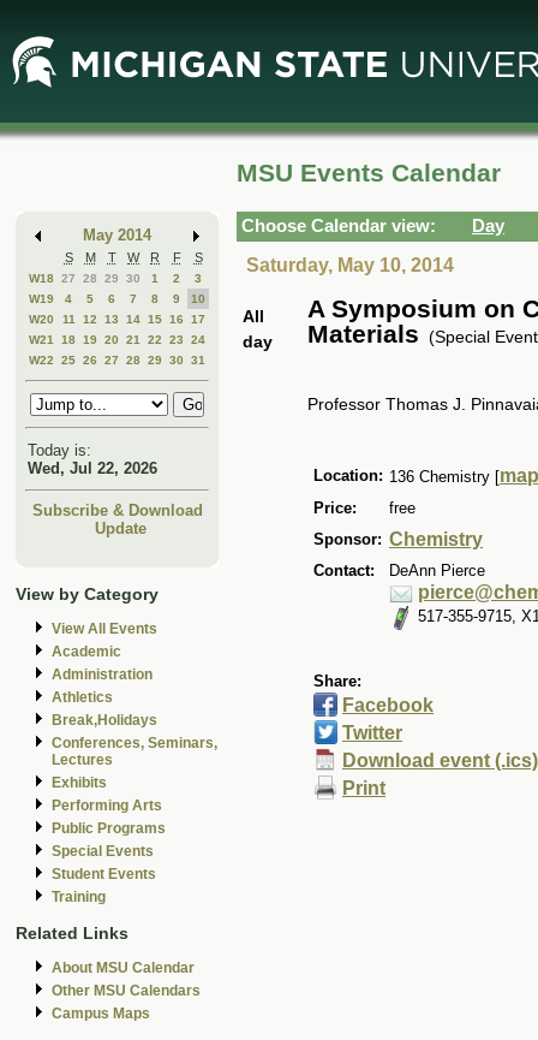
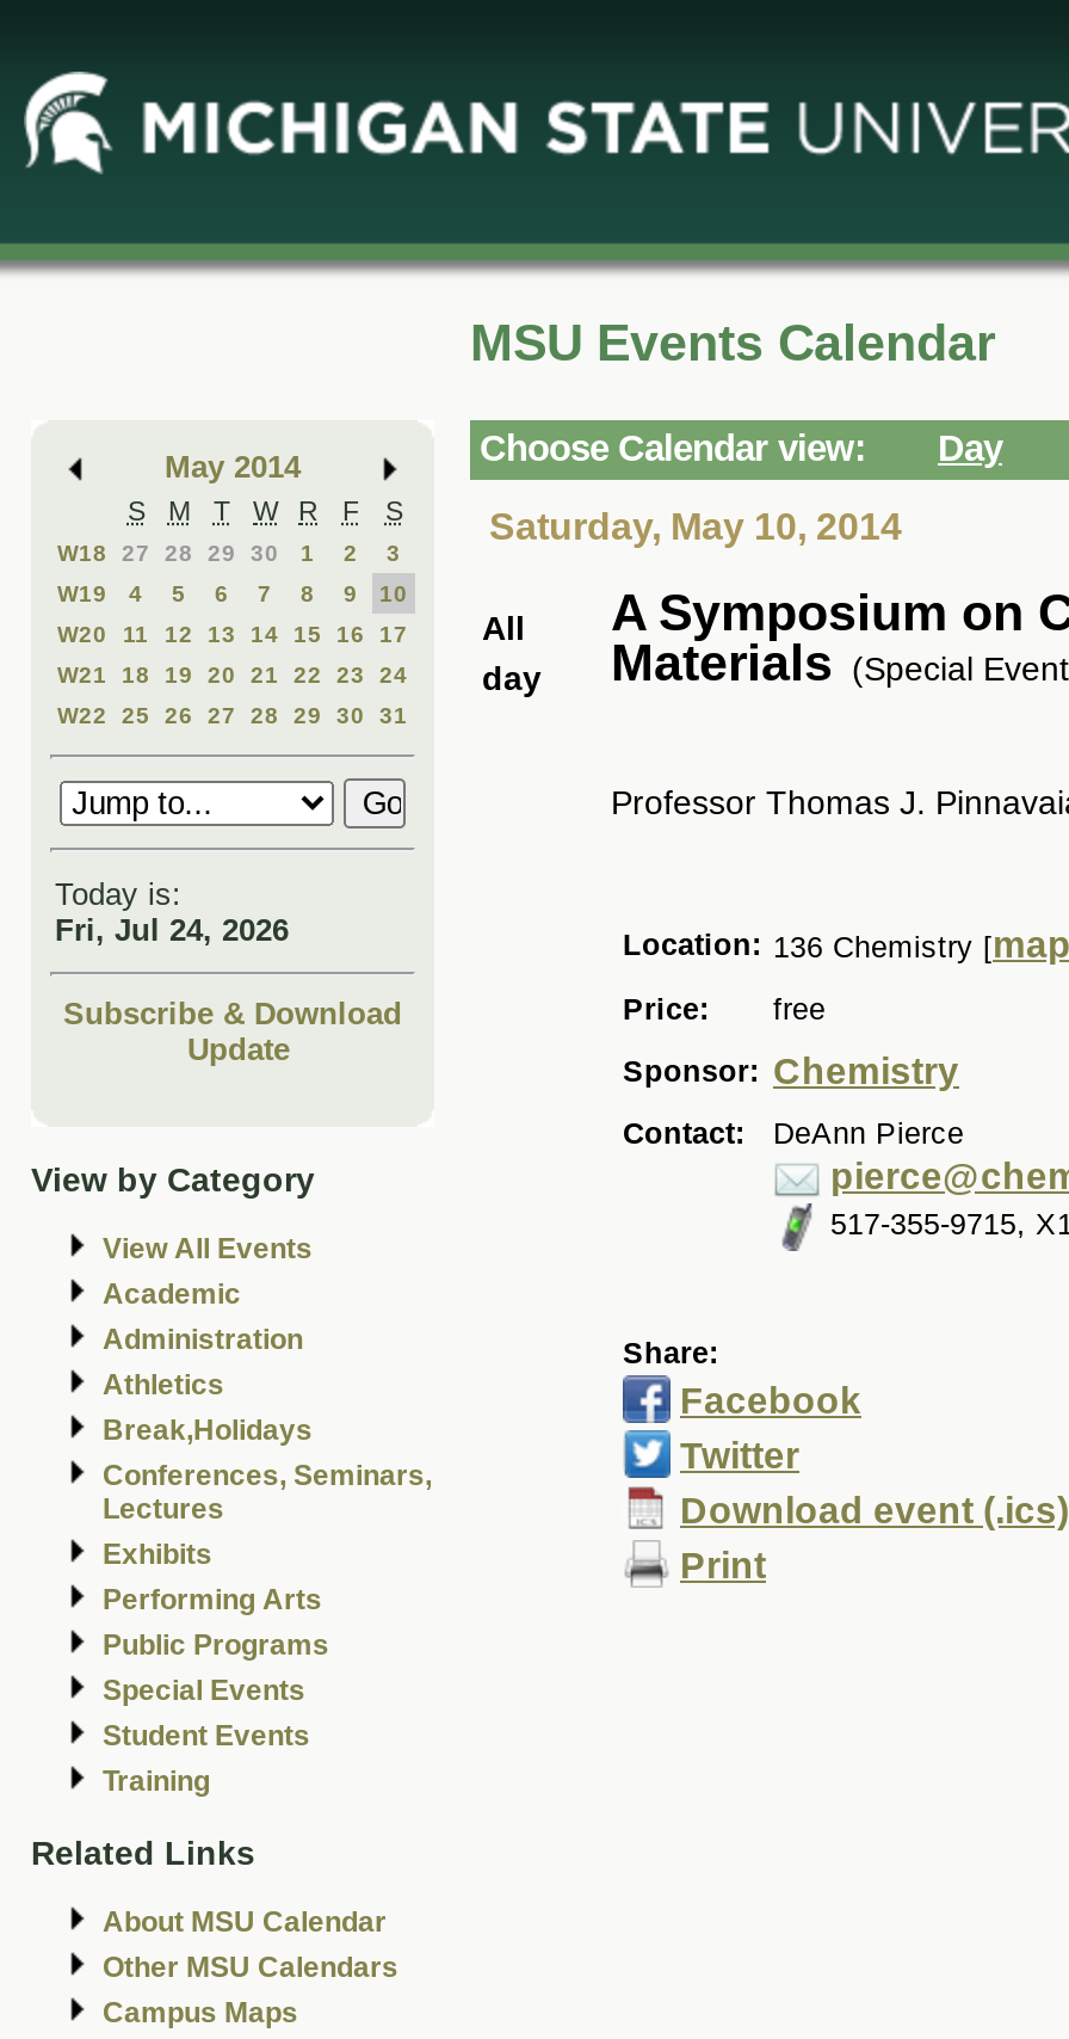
[28,460,157,478] Wed, Jul 22, 2026 -> [55,913,289,949] Fri, Jul 24, 2026

